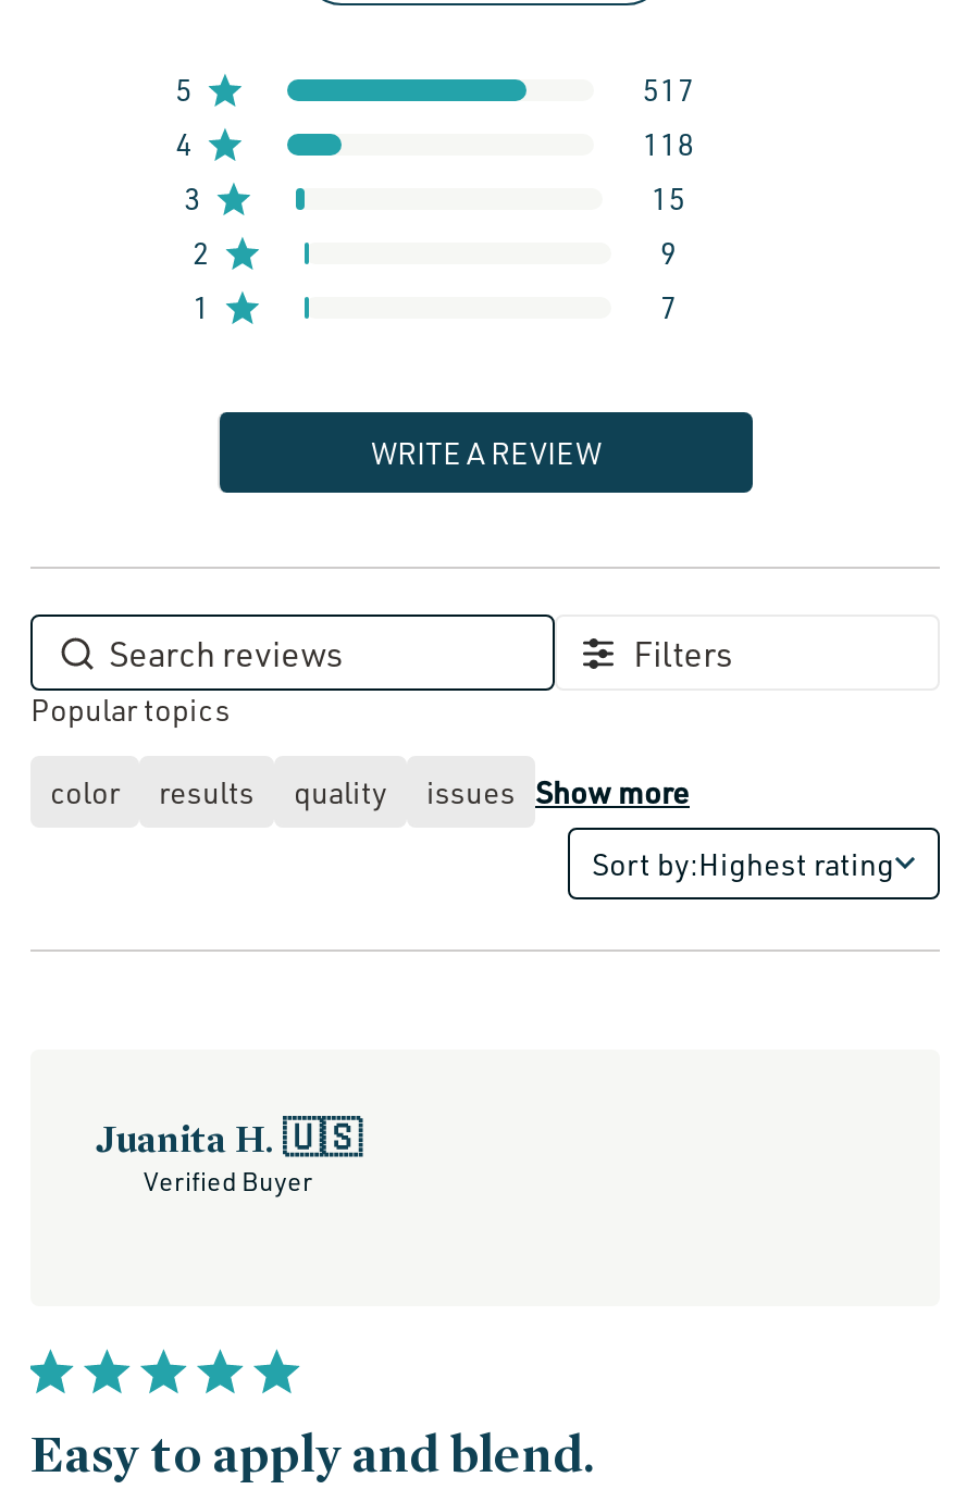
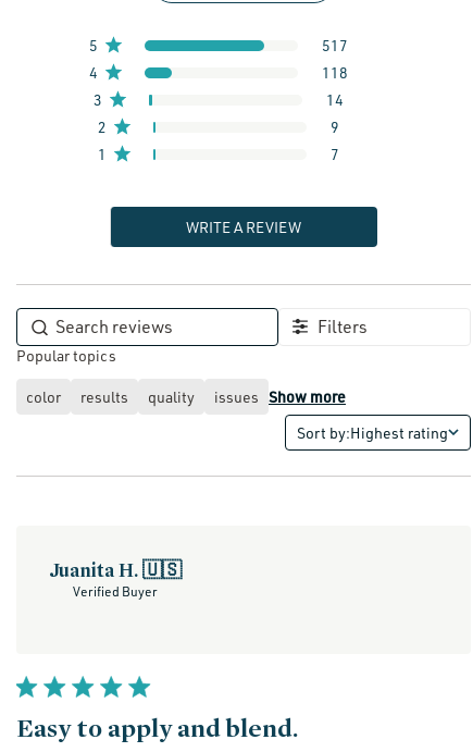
[651,180,686,217] 15 -> [327,90,344,109] 14

